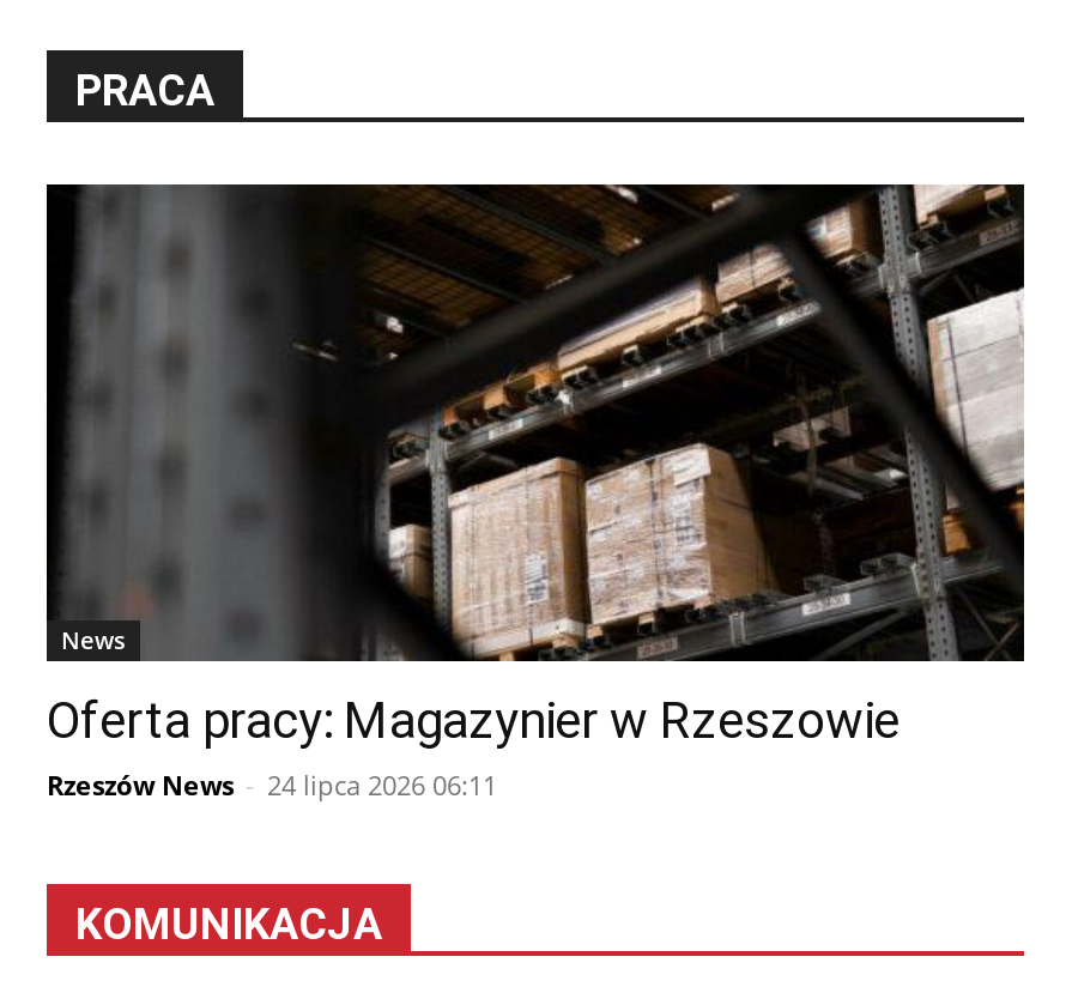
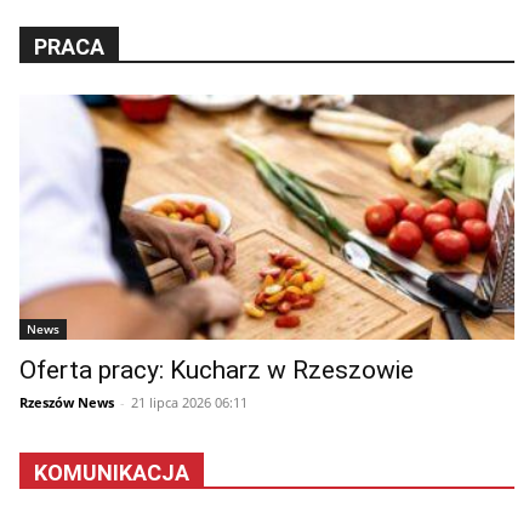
[44,181,1026,751] [image] | Oferta pracy: Magazynier w Rzeszowie -> [18,93,516,384] [image] | Oferta pracy: Kucharz w Rzeszowie
[47,768,497,804] Rzeszów News - 24 lipca 2026 06:11 -> [19,393,248,411] Rzeszów News - 21 lipca 2026 06:11

